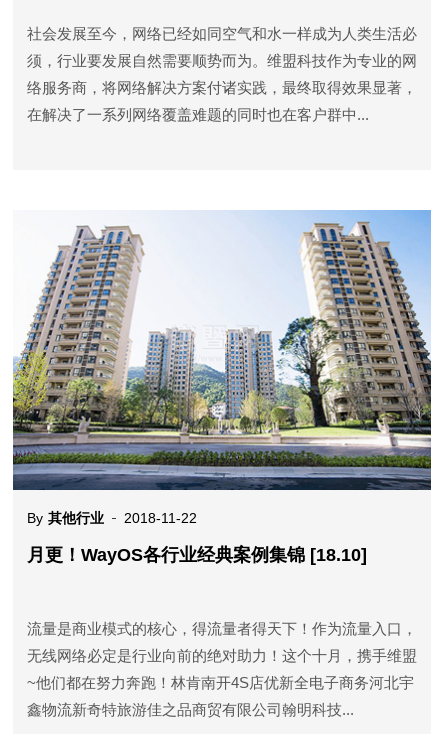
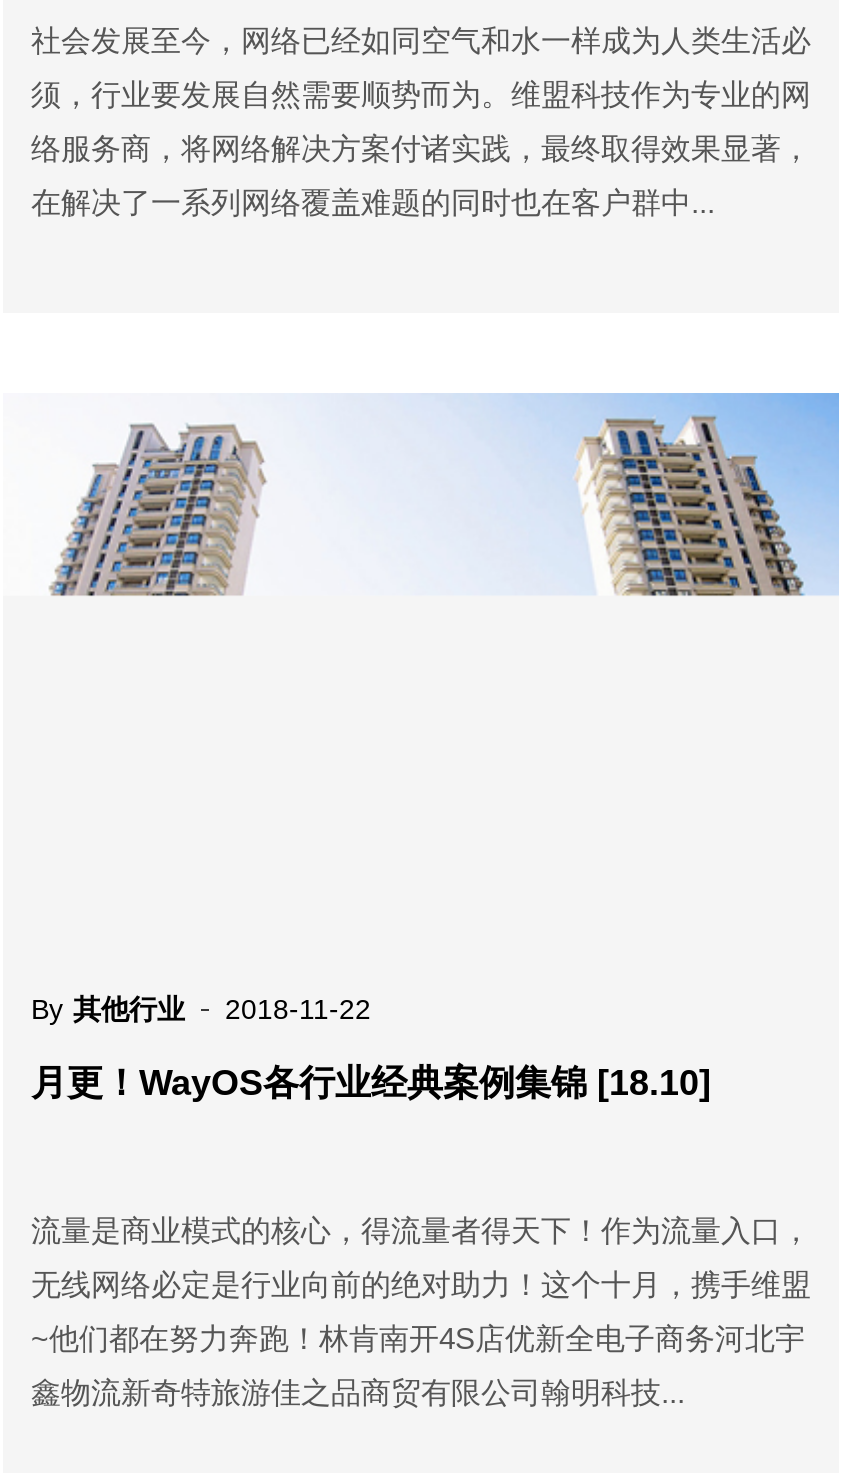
[12,310,432,491] [image] -> none

